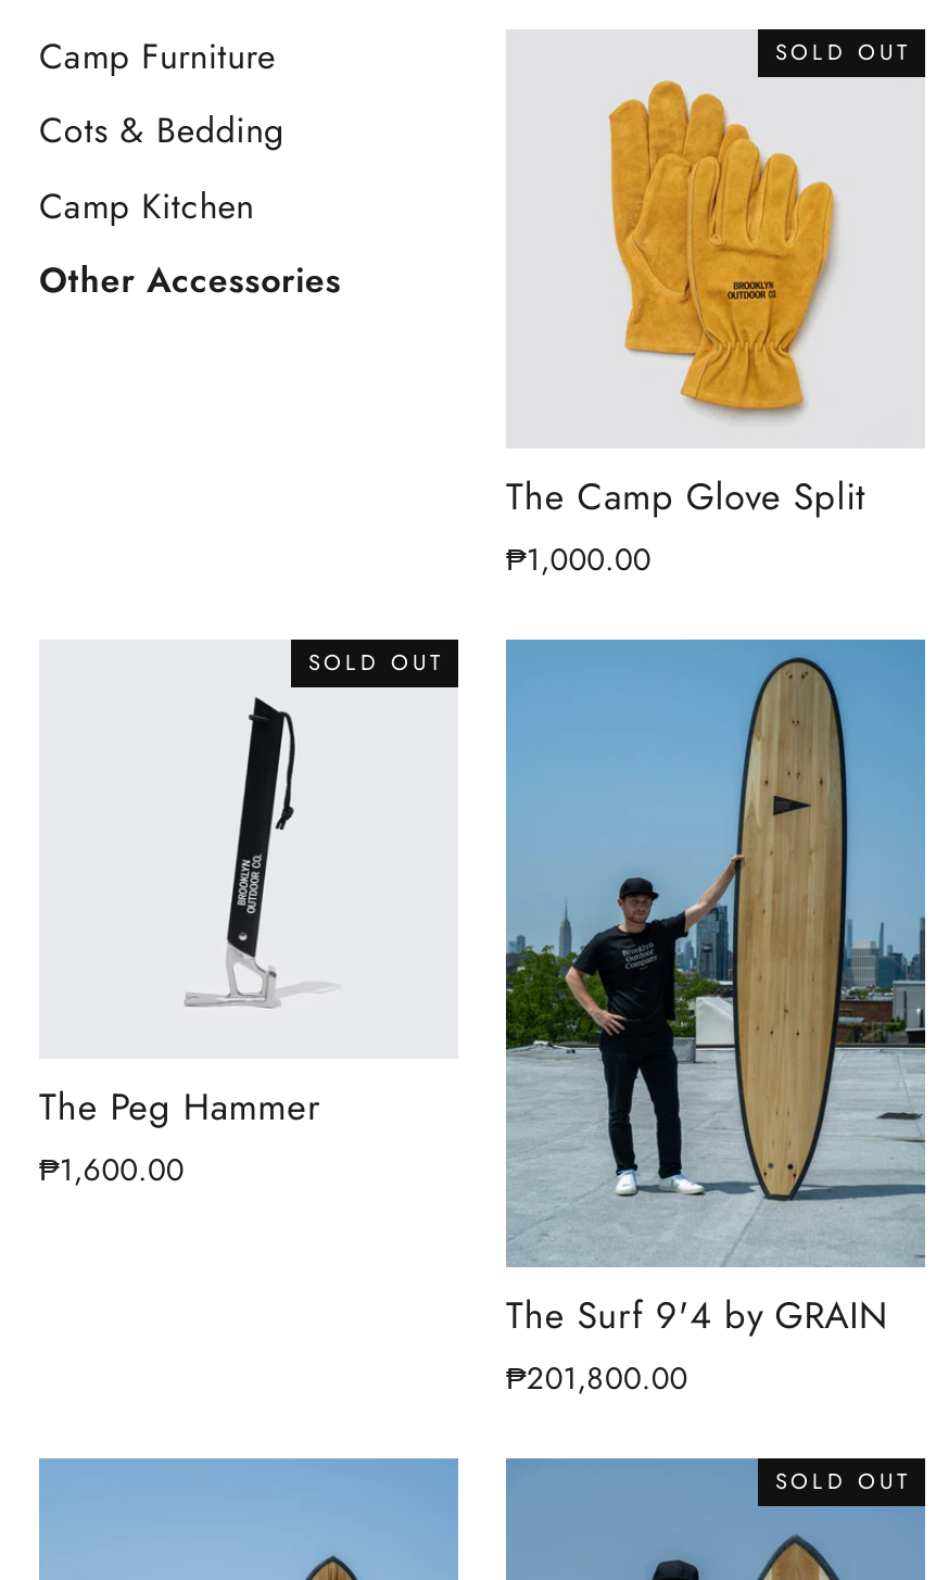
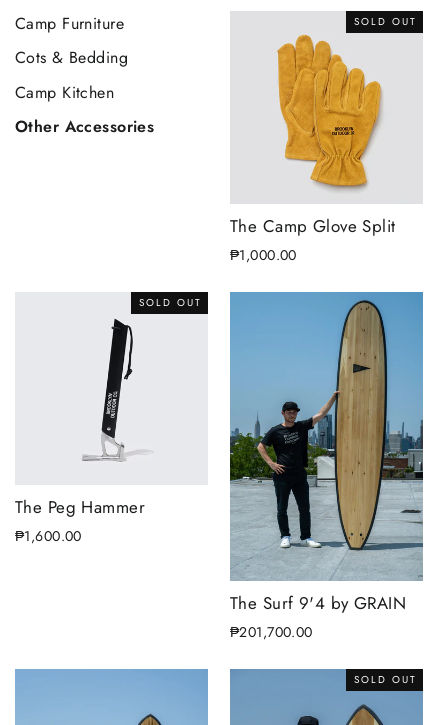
[506,1357,688,1400] ₱201,800.00 -> [230,622,313,642] ₱201,700.00

